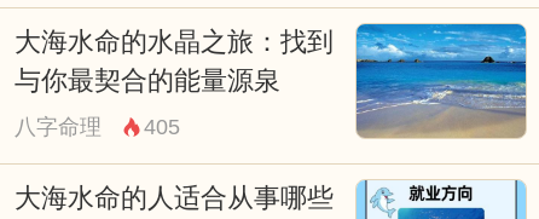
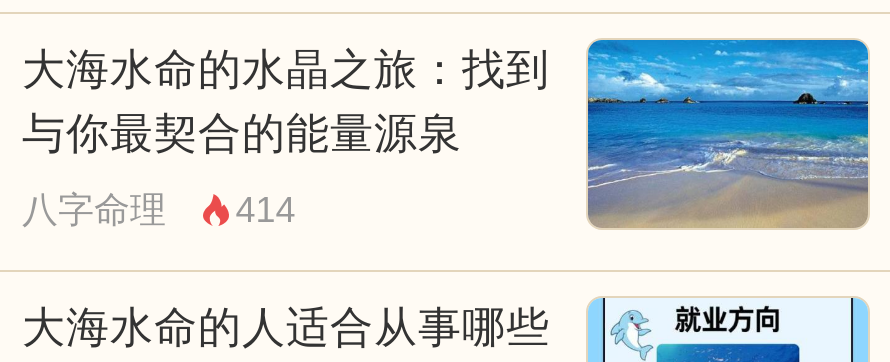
[14,114,180,139] 八字命理 405 -> [22,189,296,229] 八字命理 414

